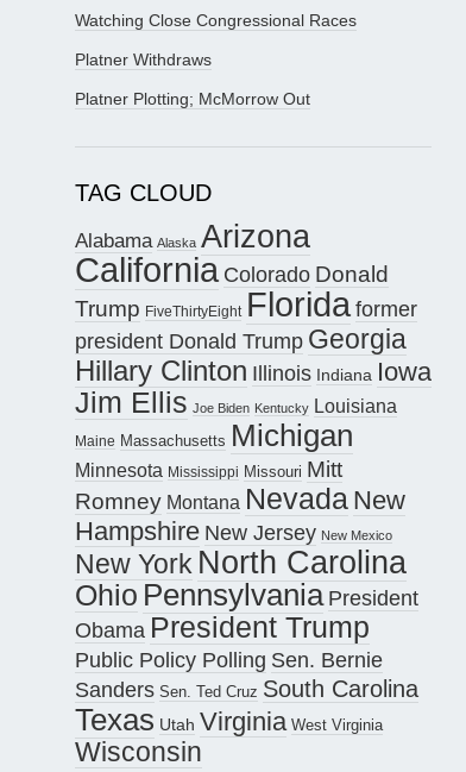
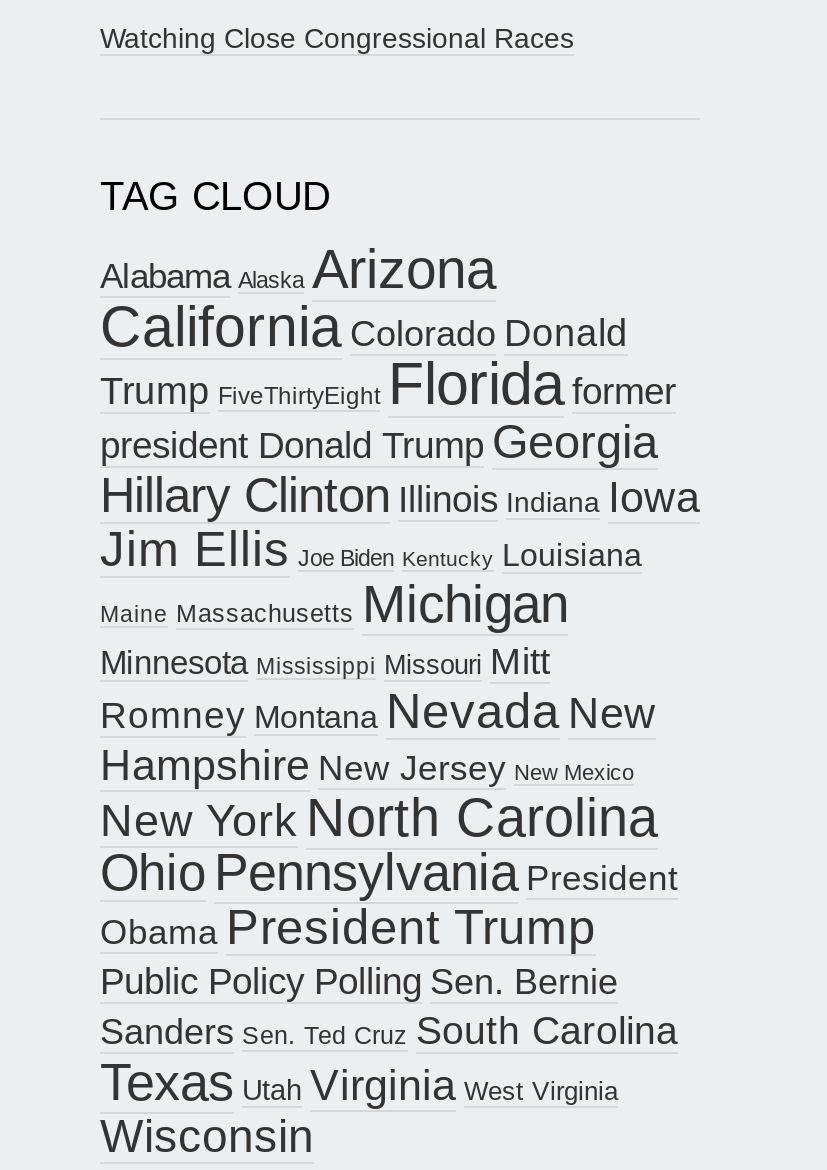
[75,50,310,108] Platner Withdraws | Platner Plotting; McMorrow Out -> none

